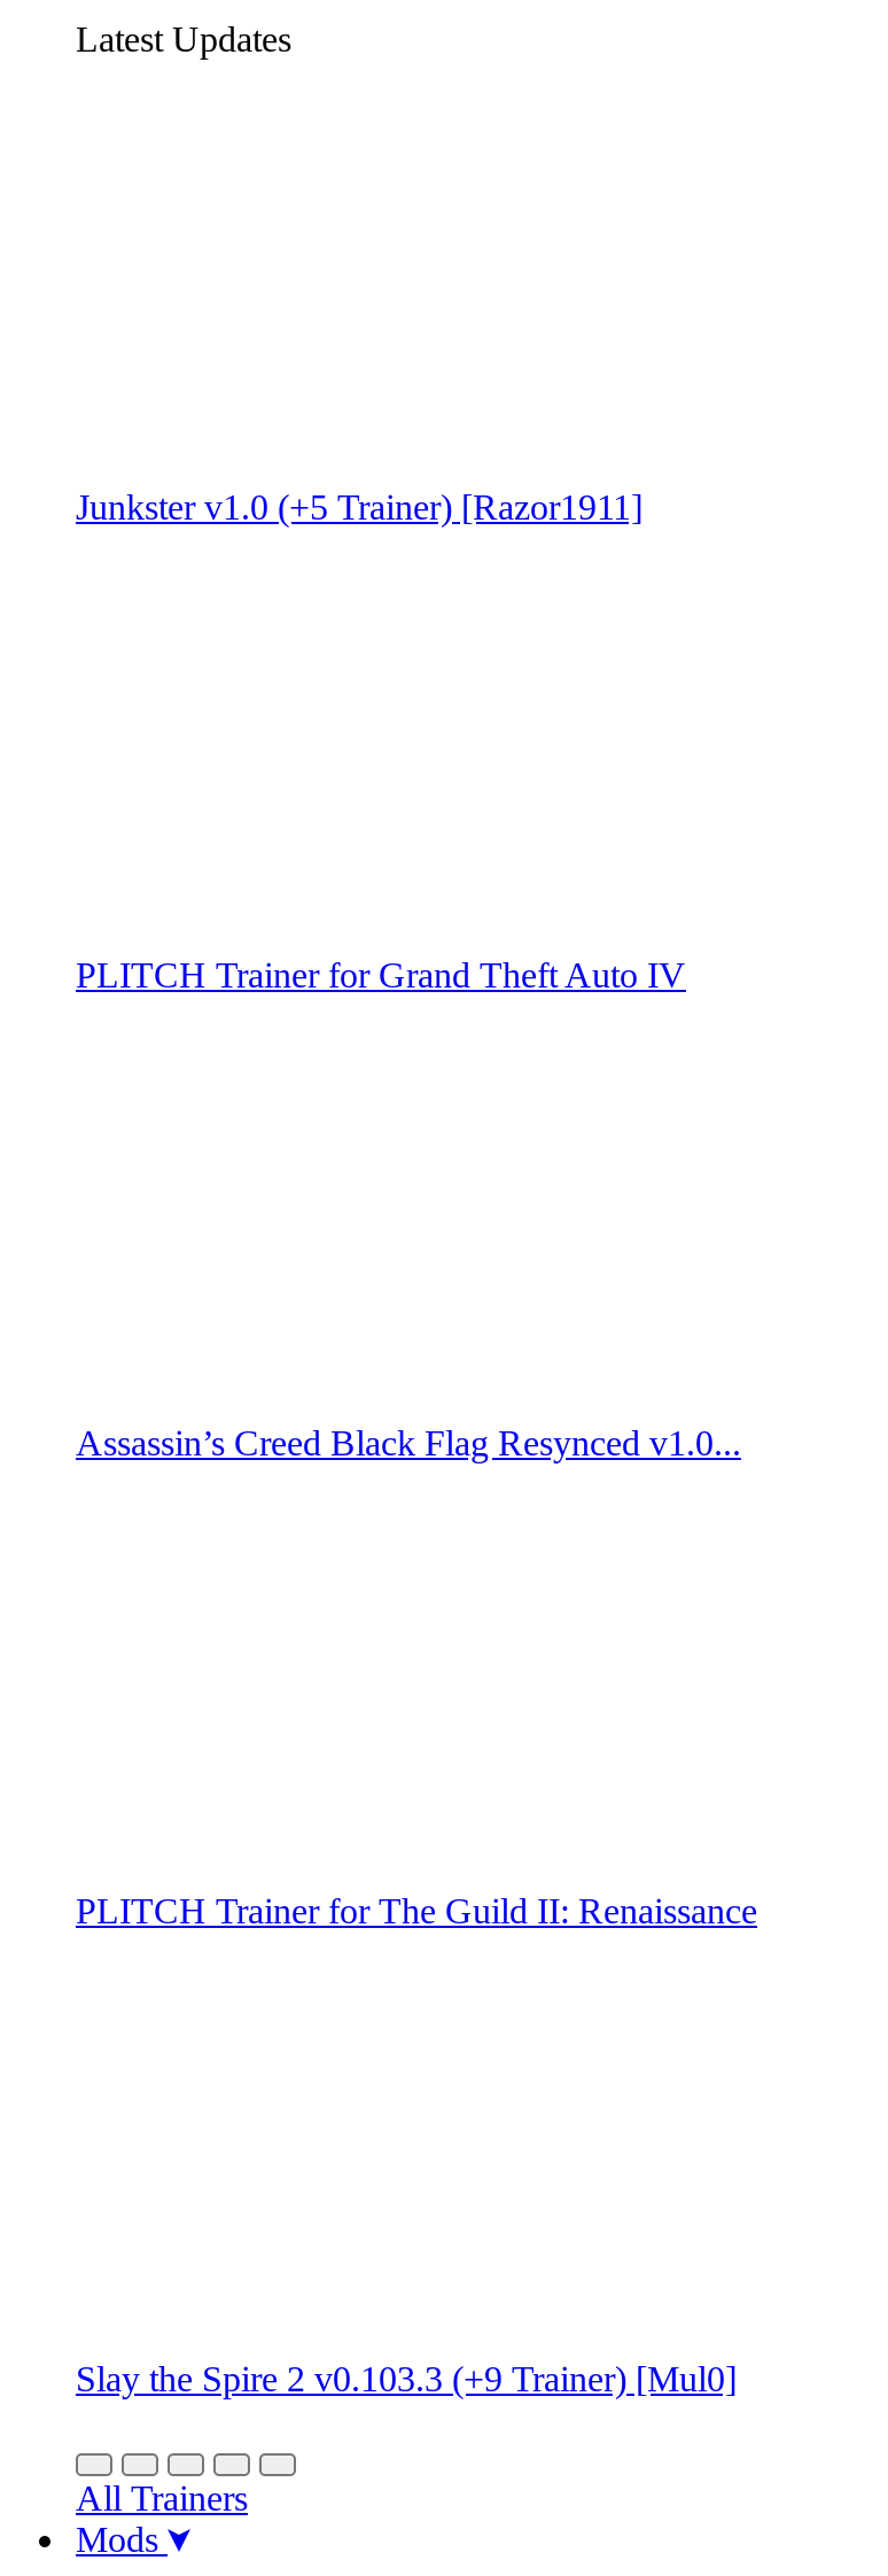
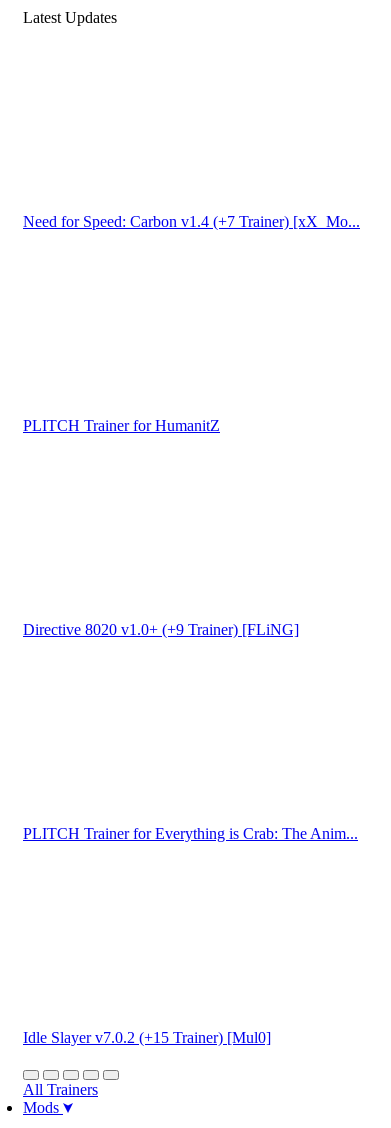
[76,487,642,526] Junkster v1.0 (+5 Trainer) [Razor1911] -> [23,213,360,230] Need for Speed: Carbon v1.4 (+7 Trainer) [xX_Mo...
[76,955,686,994] PLITCH Trainer for Grand Theft Auto IV -> [23,417,220,434] PLITCH Trainer for HumanitZ
[76,1423,741,1462] Assassin’s Creed Black Flag Resynced v1.0... -> [23,621,299,638] Directive 8020 v1.0+ (+9 Trainer) [FLiNG]
[76,1891,757,1930] PLITCH Trainer for The Guild II: Renaissance -> [23,825,358,842] PLITCH Trainer for Everything is Crab: The Anim...
[76,2359,737,2398] Slay the Spire 2 v0.103.3 (+9 Trainer) [Mul0] -> [23,1029,271,1046] Idle Slayer v7.0.2 (+15 Trainer) [Mul0]

